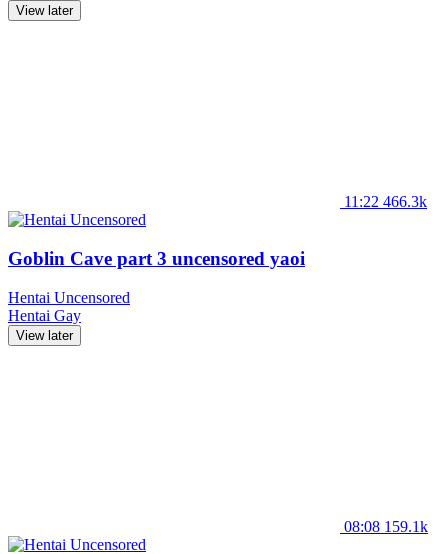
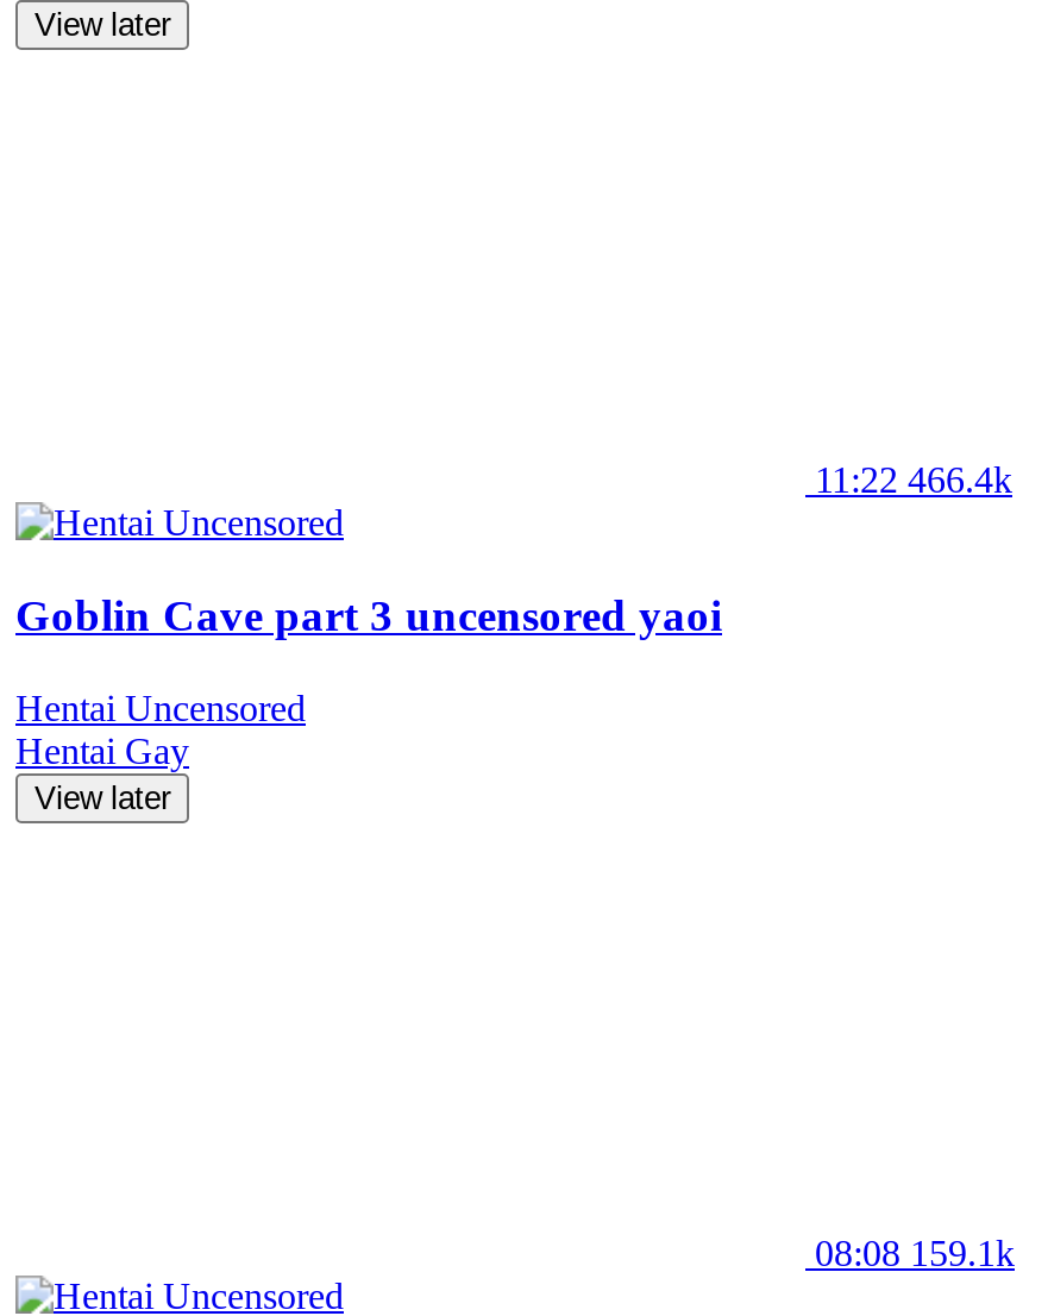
[344,193,427,210] 11:22 466.3k -> [815,460,1012,500] 11:22 466.4k

